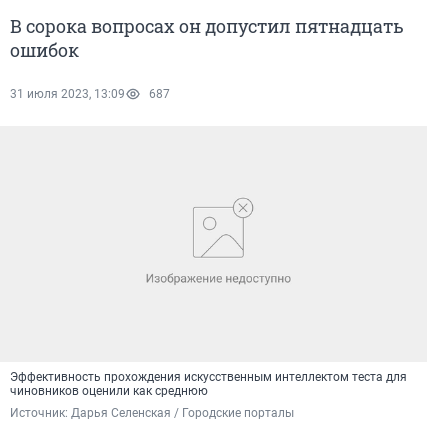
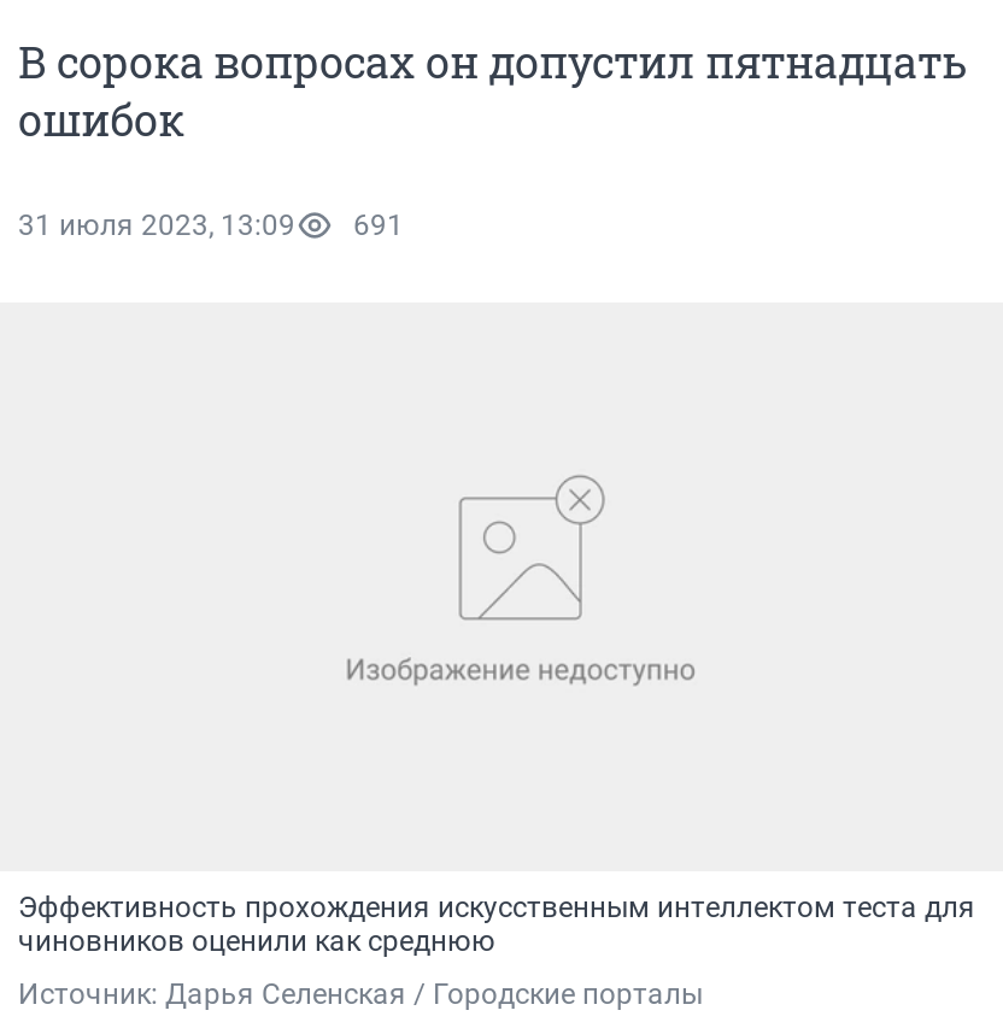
[10,87,170,101] 31 июля 2023, 13:09 687 -> [18,209,404,242] 31 июля 2023, 13:09 691

